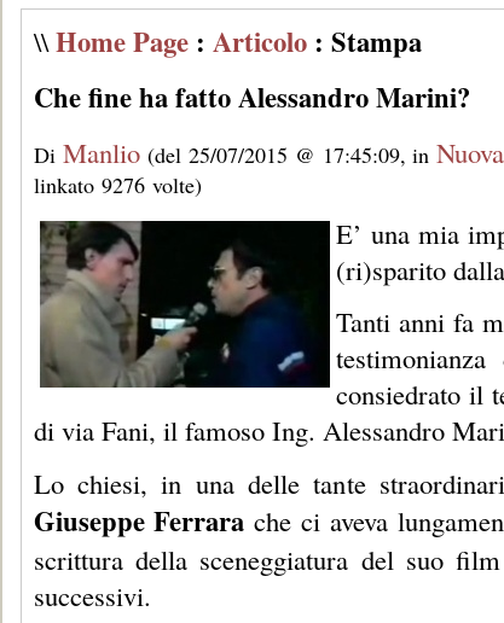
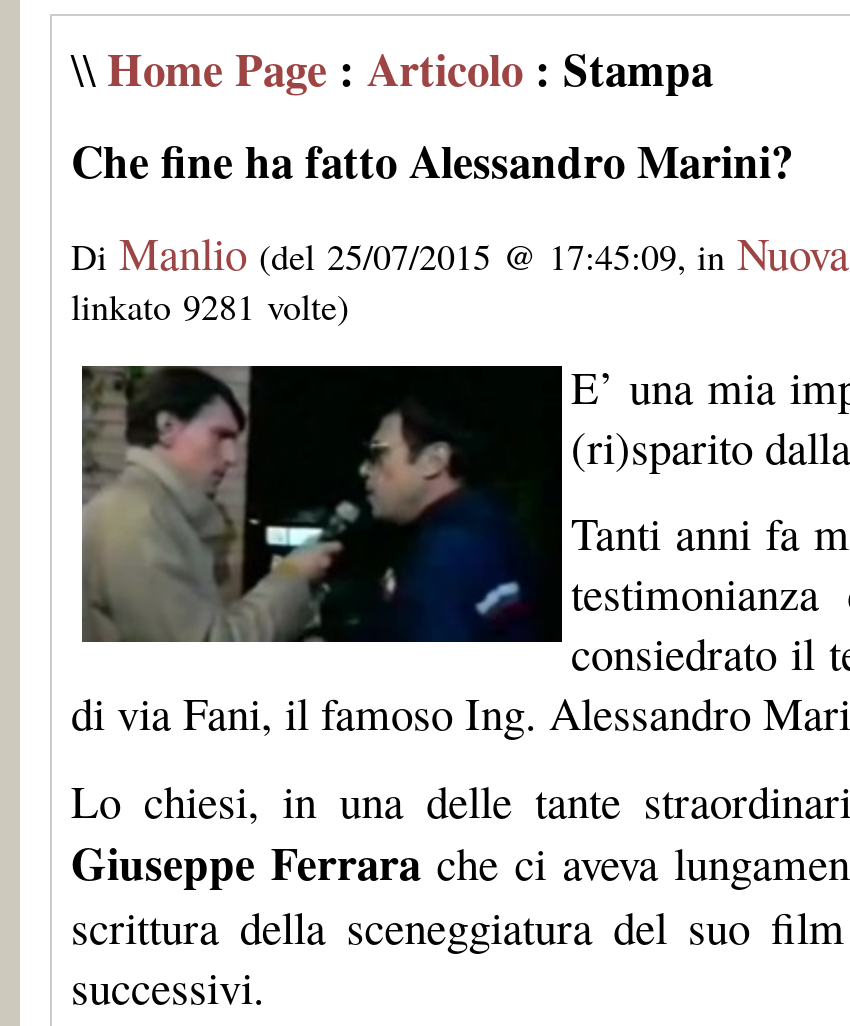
[33,170,201,199] linkato 9276 volte) -> [71,281,349,329] linkato 9281 volte)

